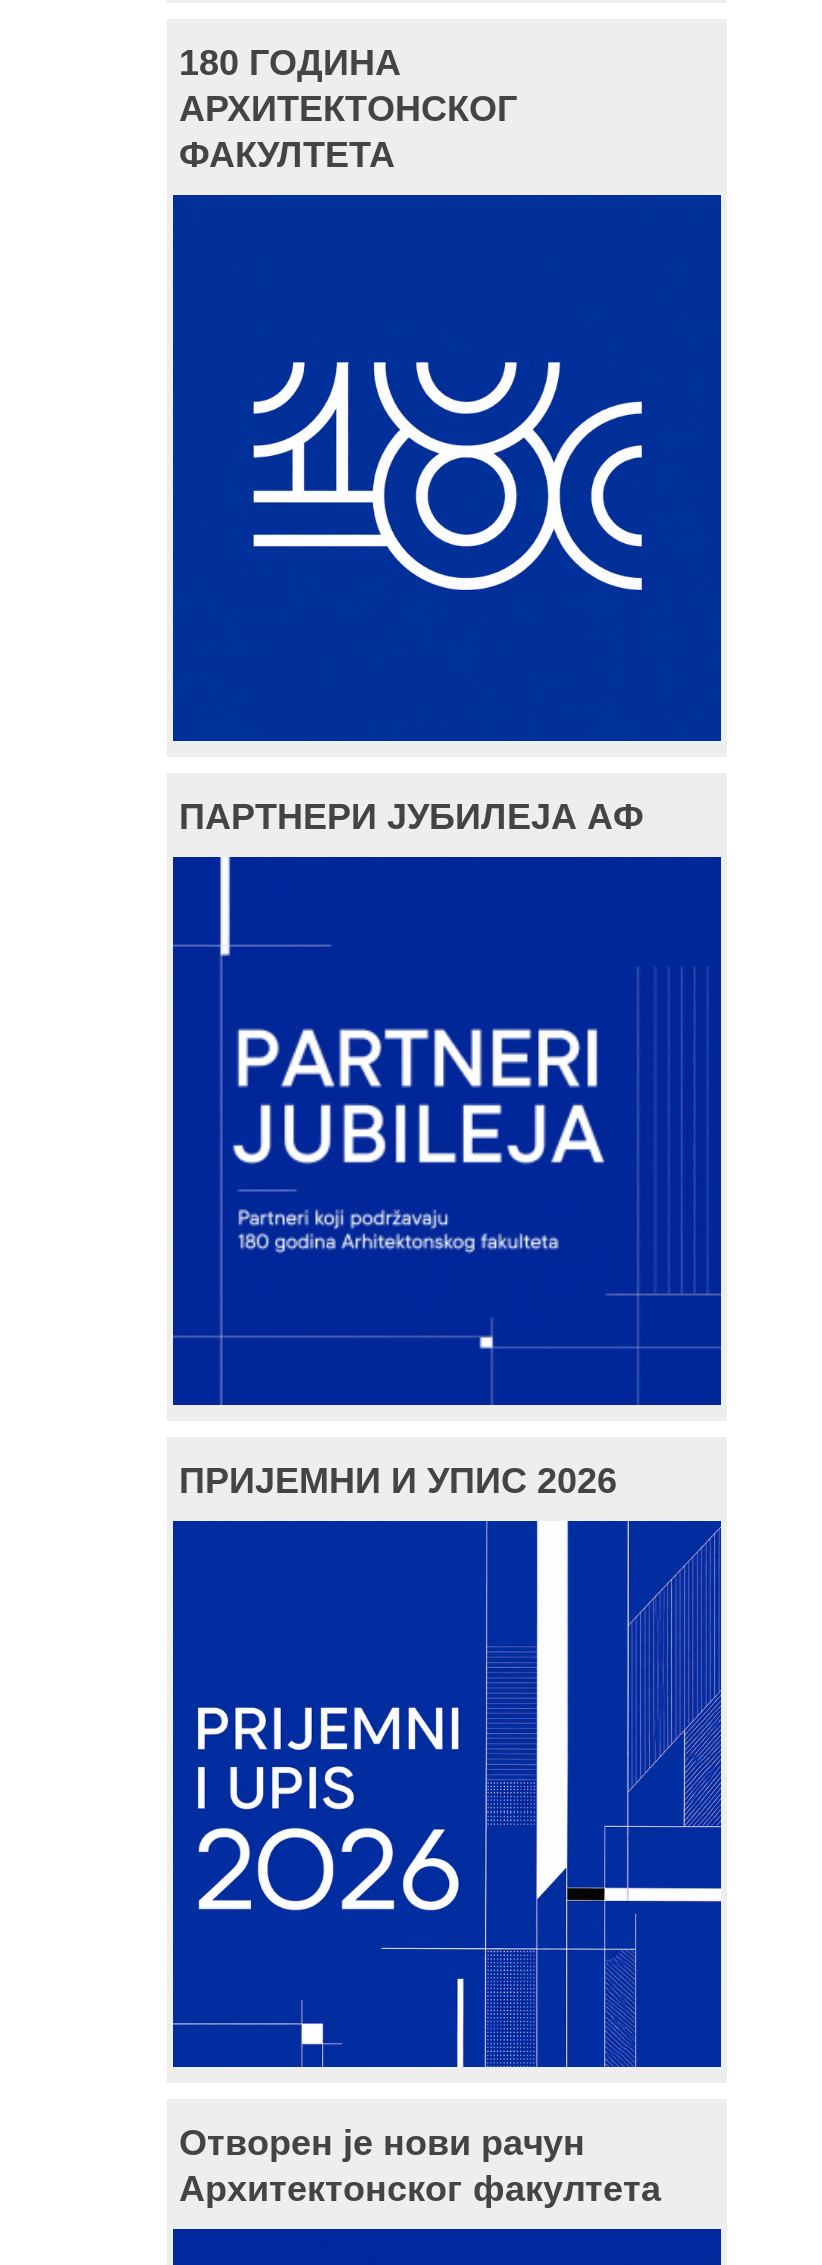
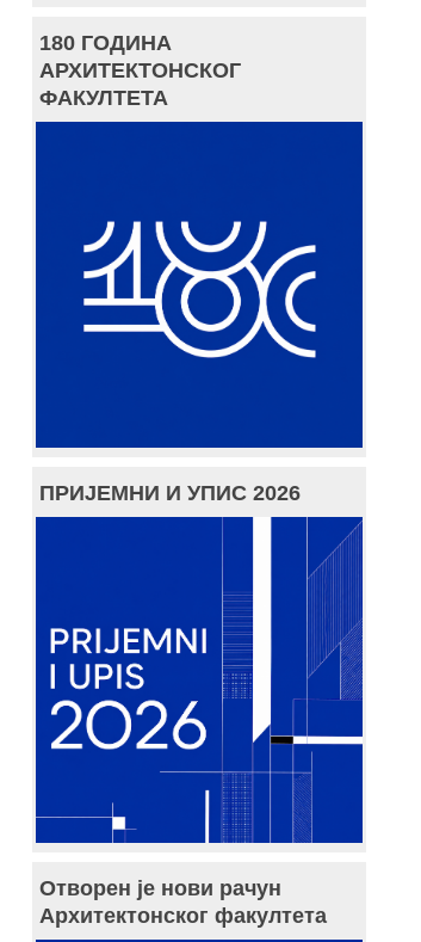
[179,797,643,837] ПАРТНЕРИ ЈУБИЛЕЈА АФ -> none
[215,859,611,1353] [image] -> none

